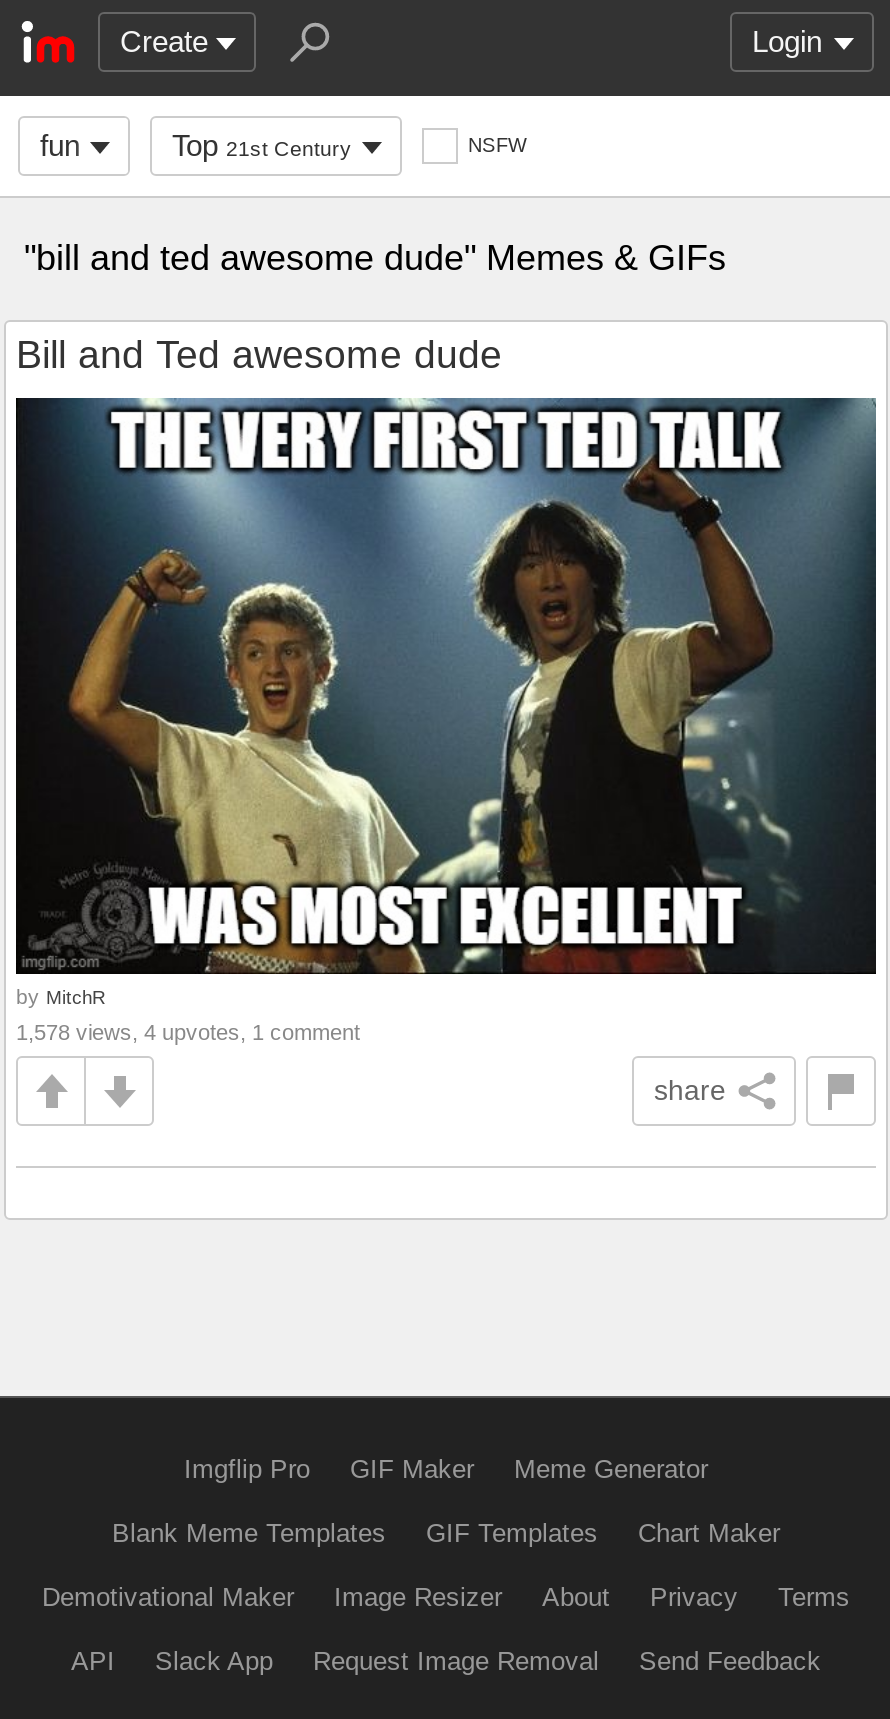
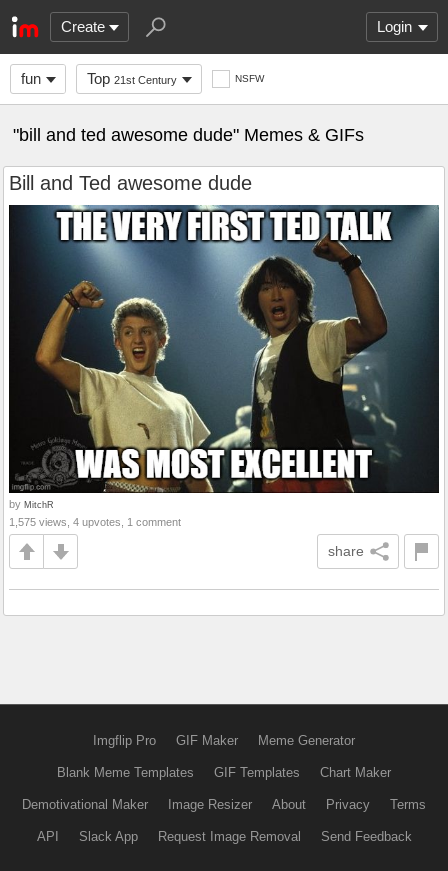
[16,1021,360,1045] 1,578 views, 4 upvotes, 1 comment -> [9,516,181,528] 1,575 views, 4 upvotes, 1 comment

